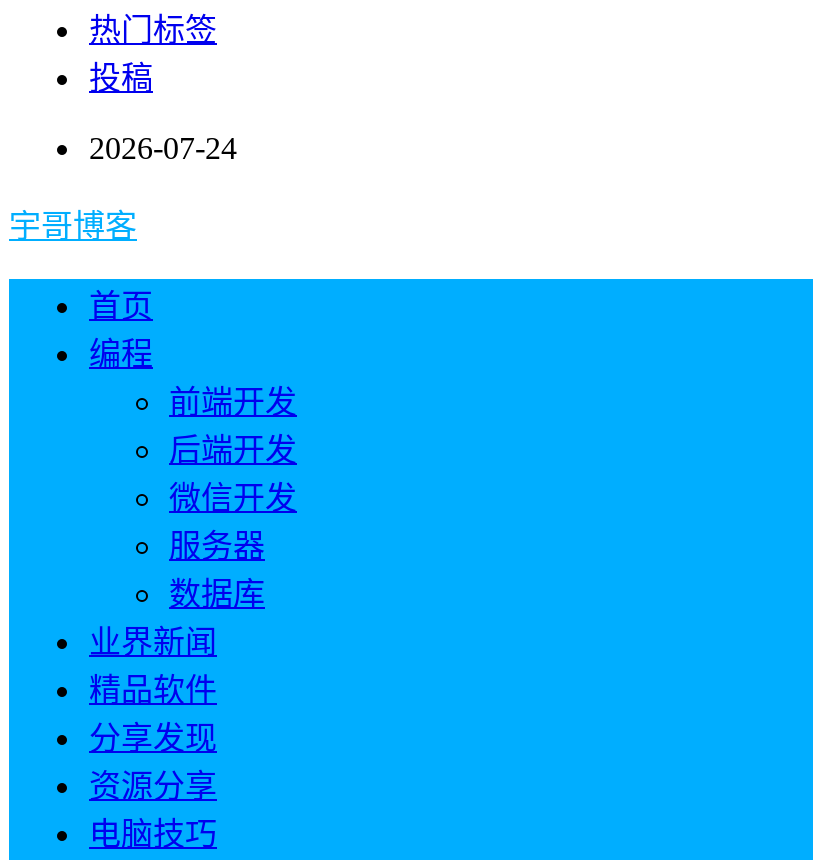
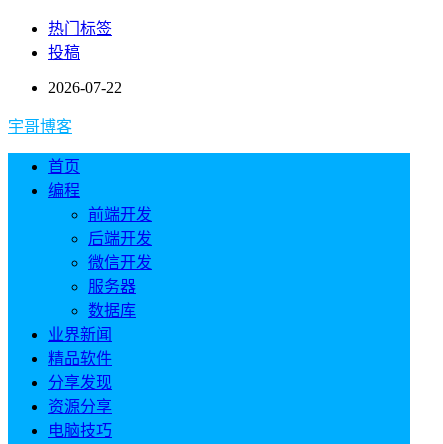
[89,131,237,165] 2026-07-24 -> [48,79,122,96] 2026-07-22

